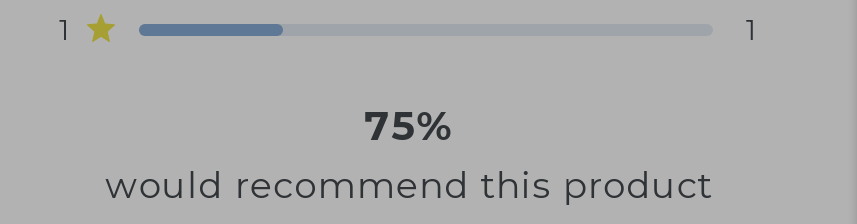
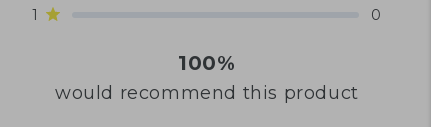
[746,12,759,48] 1 -> [371,6,382,24] 0
[364,102,454,150] 75% -> [178,51,236,75] 100%

